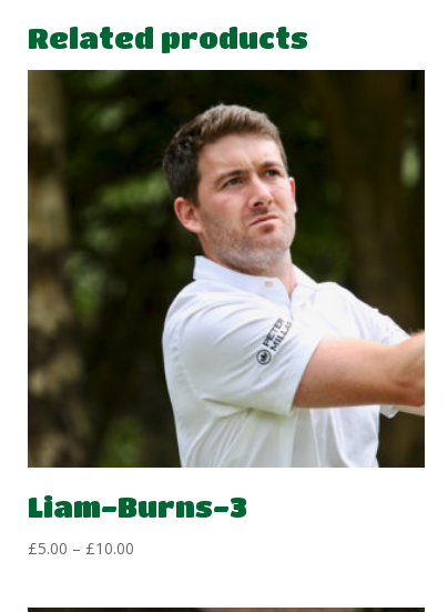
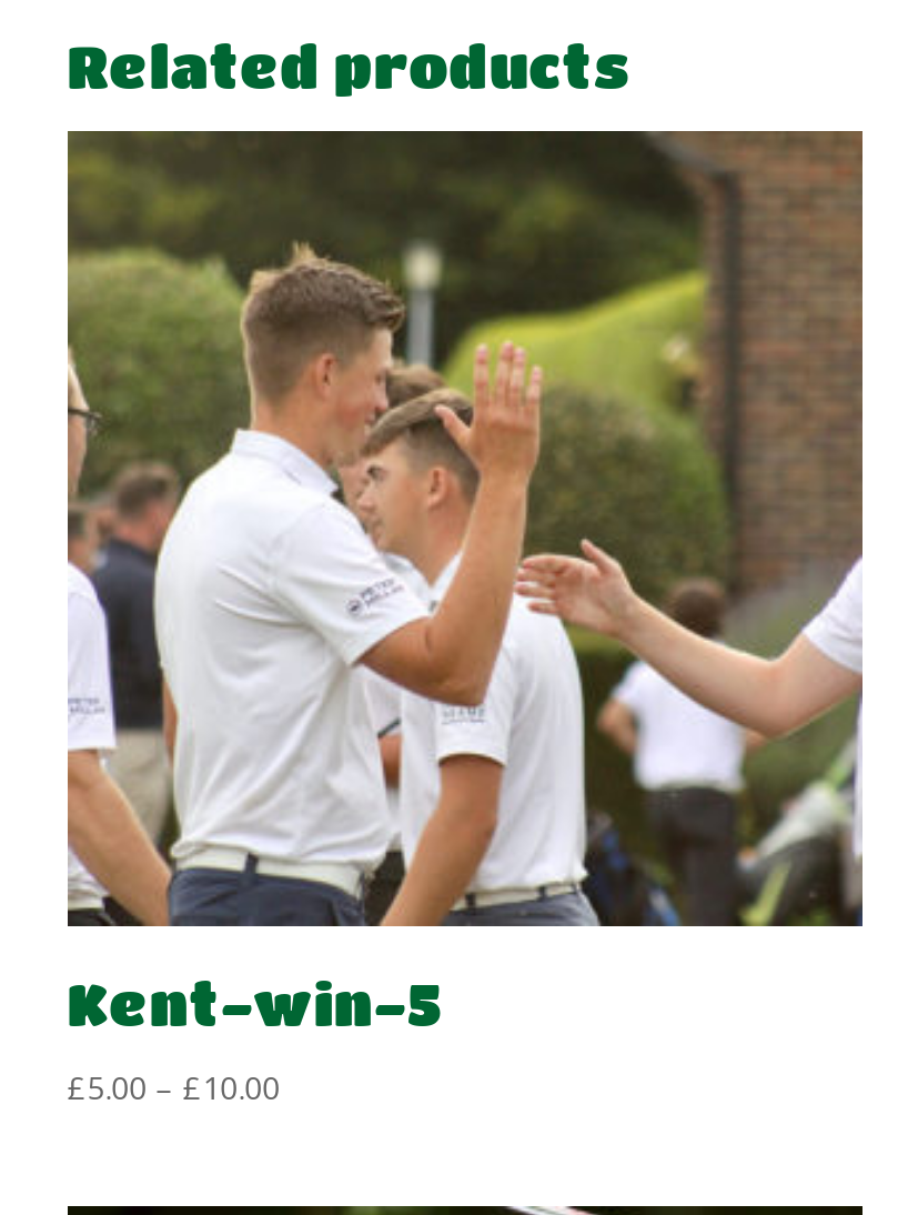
[27,69,426,524] [image] | Liam-Burns-3 -> [65,129,865,1038] [image] | Kent-win-5

